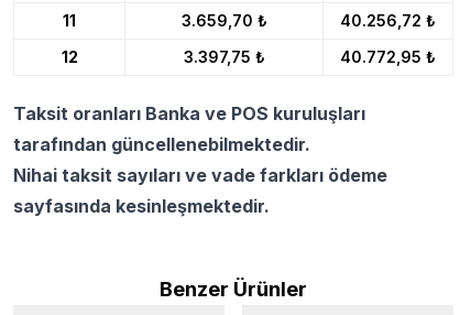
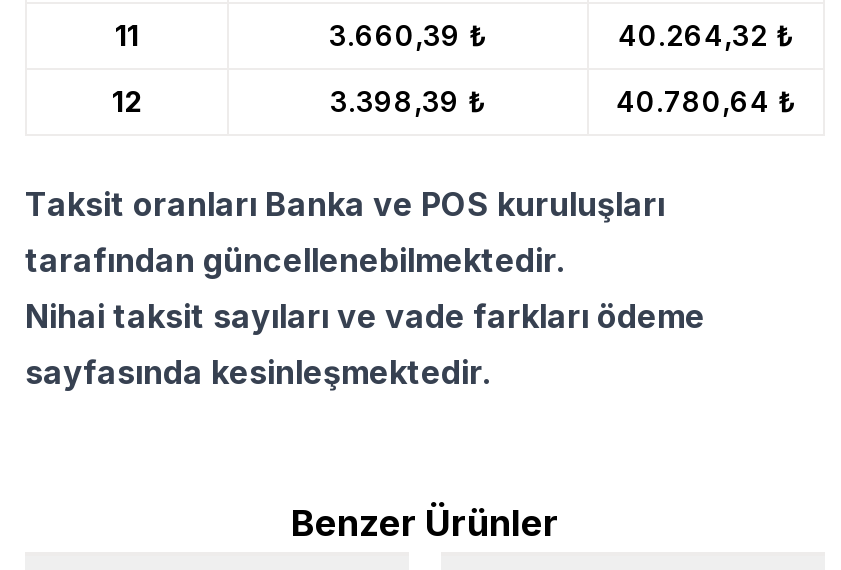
[181,11,267,30] 3.659,70 ₺ -> [329,18,487,52] 3.660,39 ₺
[340,11,436,30] 40.256,72 ₺ -> [618,18,794,52] 40.264,32 ₺
[183,47,265,66] 3.397,75 ₺ -> [330,84,486,118] 3.398,39 ₺
[340,47,436,66] 40.772,95 ₺ -> [616,84,796,118] 40.780,64 ₺

